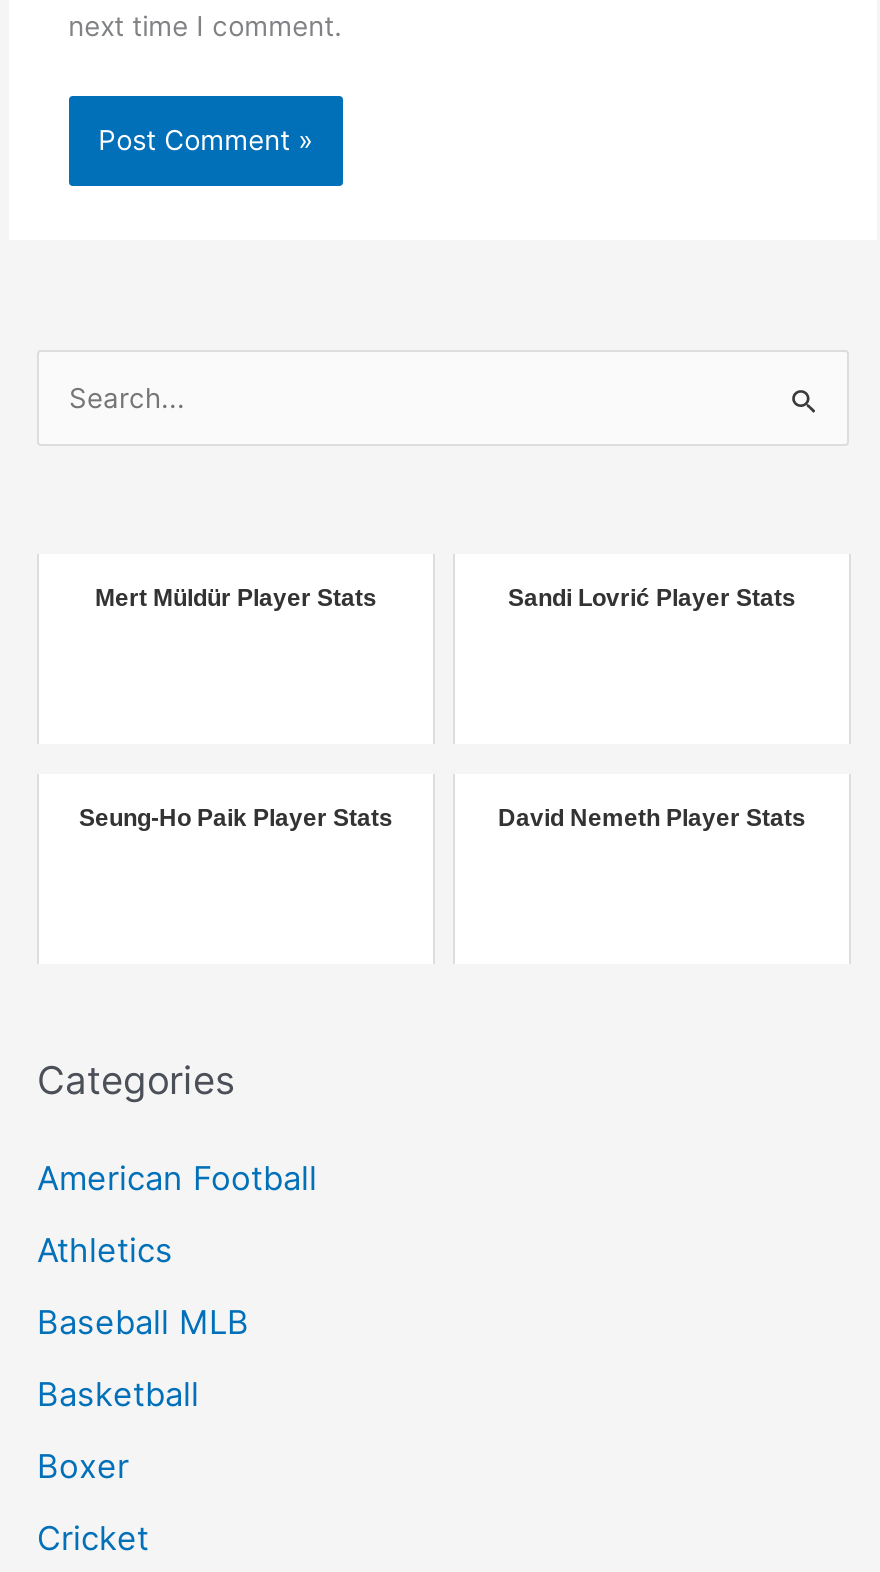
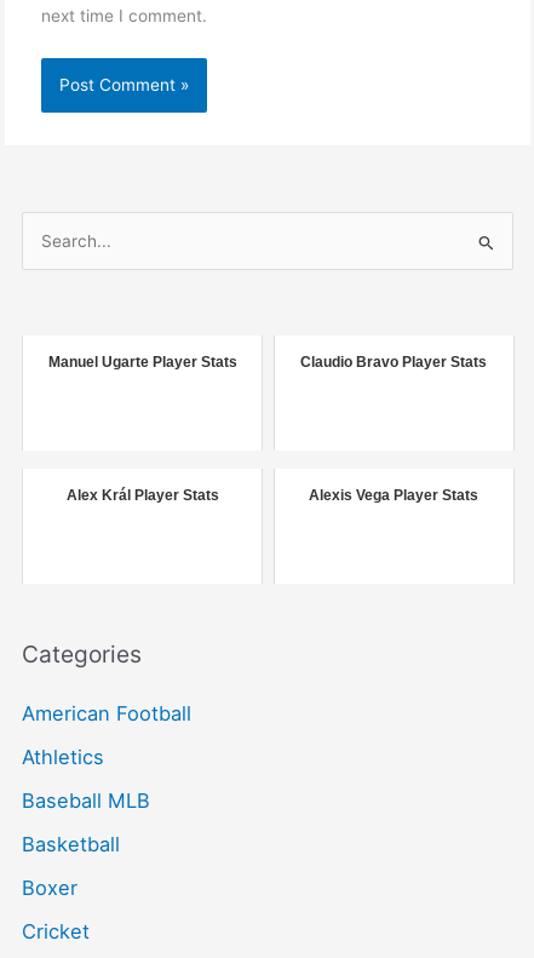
[95,585,377,613] Mert Müldür Player Stats -> [48,354,237,371] Manuel Ugarte Player Stats
[508,585,796,613] Sandi Lovrić Player Stats -> [301,354,487,371] Claudio Bravo Player Stats
[79,805,393,833] Seung-Ho Paik Player Stats -> [66,487,219,504] Alex Král Player Stats
[498,805,806,833] David Nemeth Player Stats -> [309,487,479,504] Alexis Vega Player Stats

